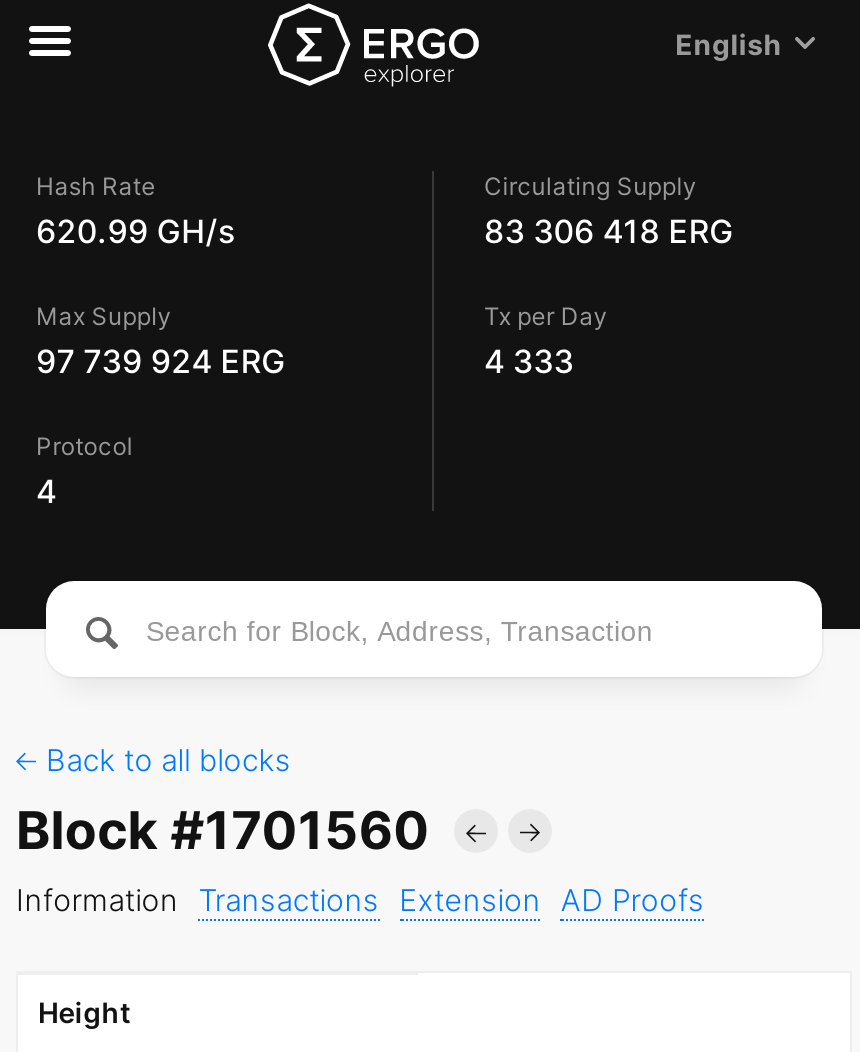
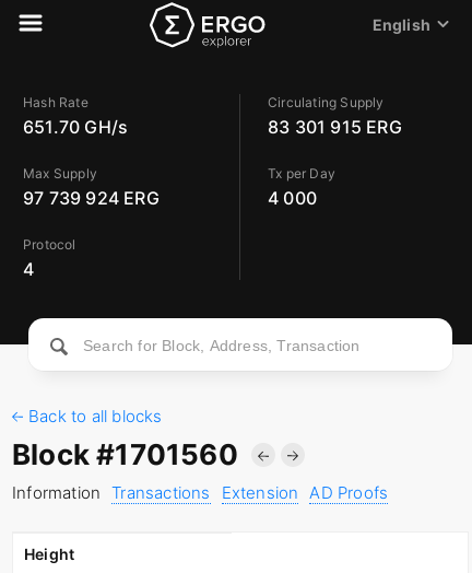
[36,211,236,251] 620.99 GH/s -> [23,116,128,138] 651.70 GH/s
[484,211,734,251] 83 306 418 ERG -> [268,116,402,138] 83 301 915 ERG
[484,341,574,381] 4 333 -> [268,187,317,209] 4 000

